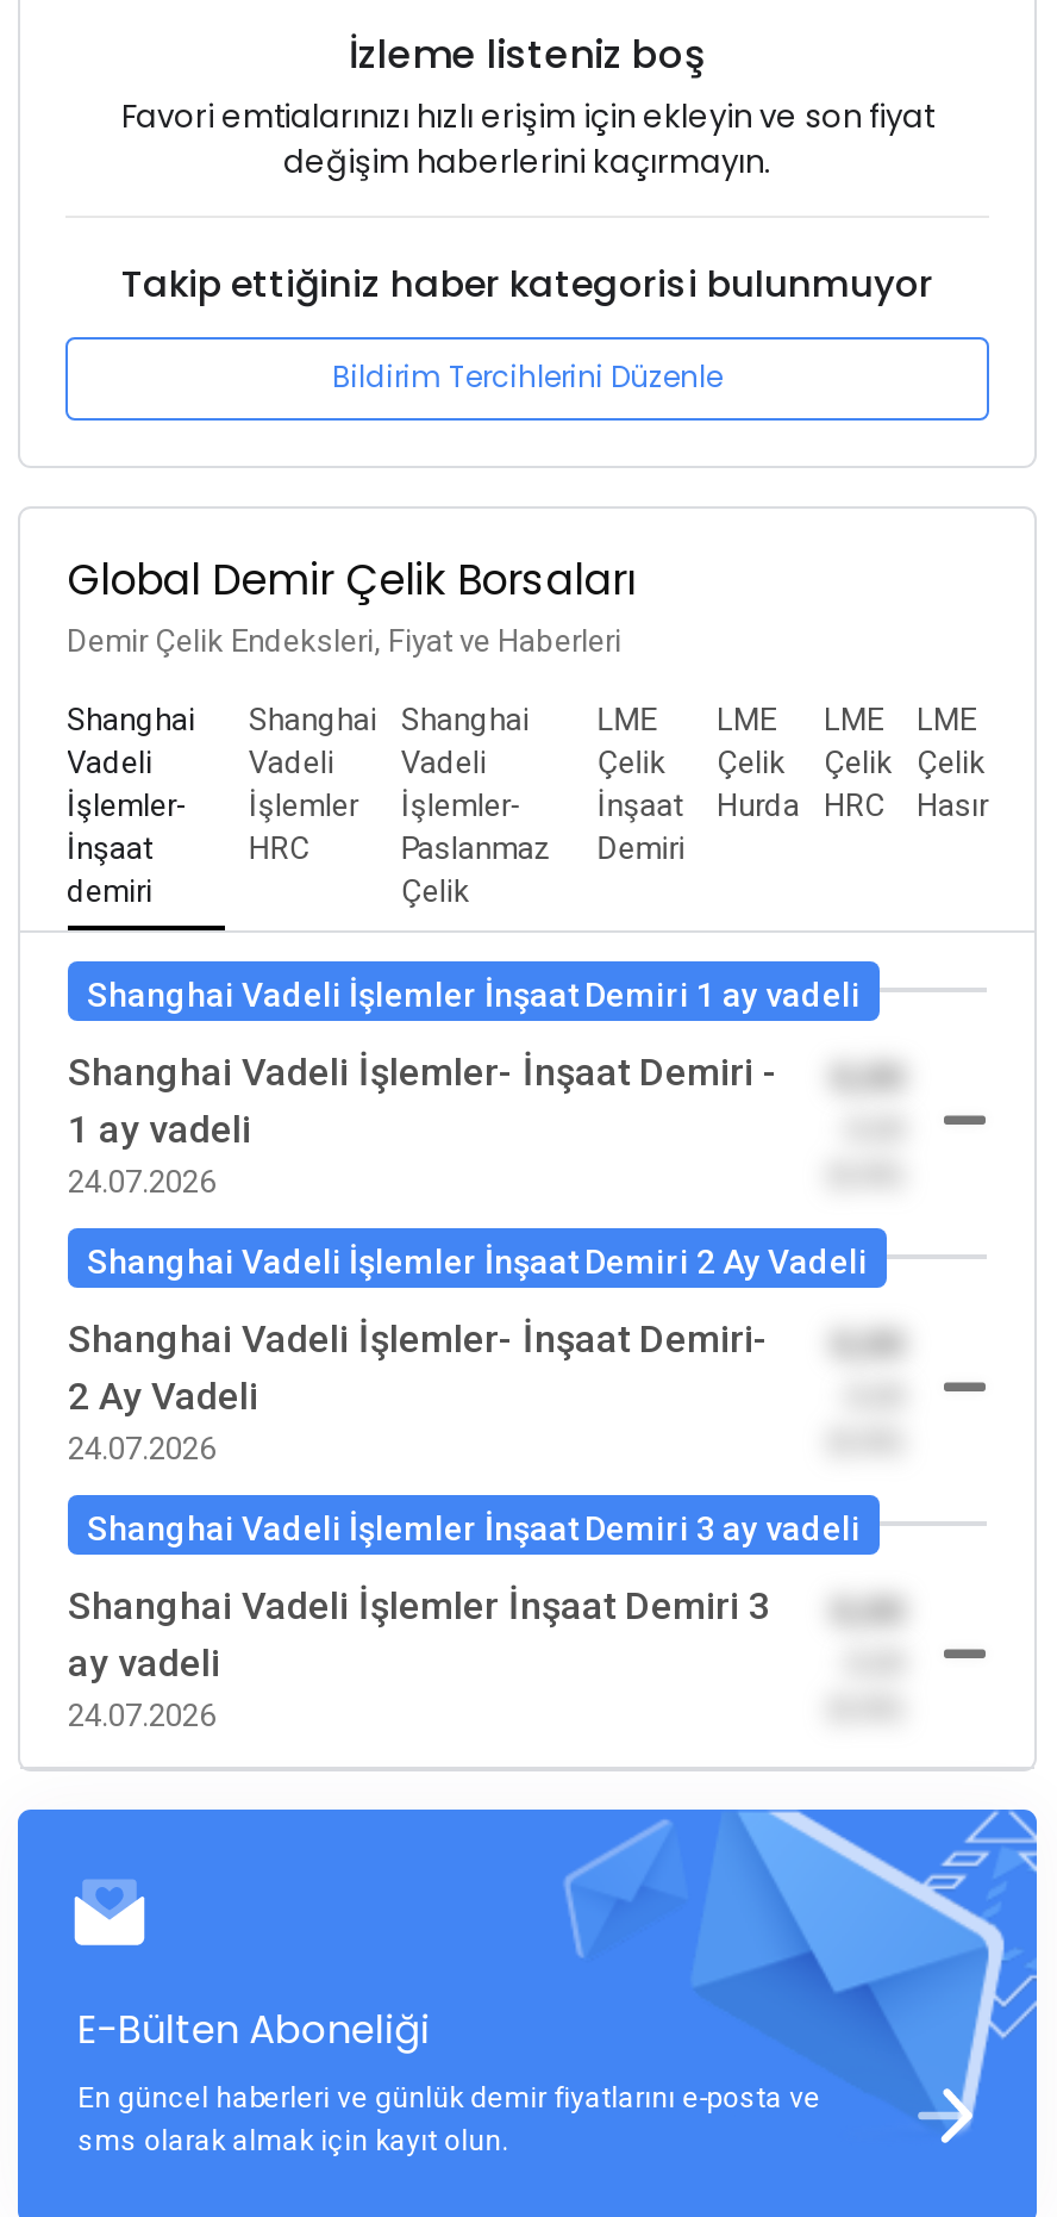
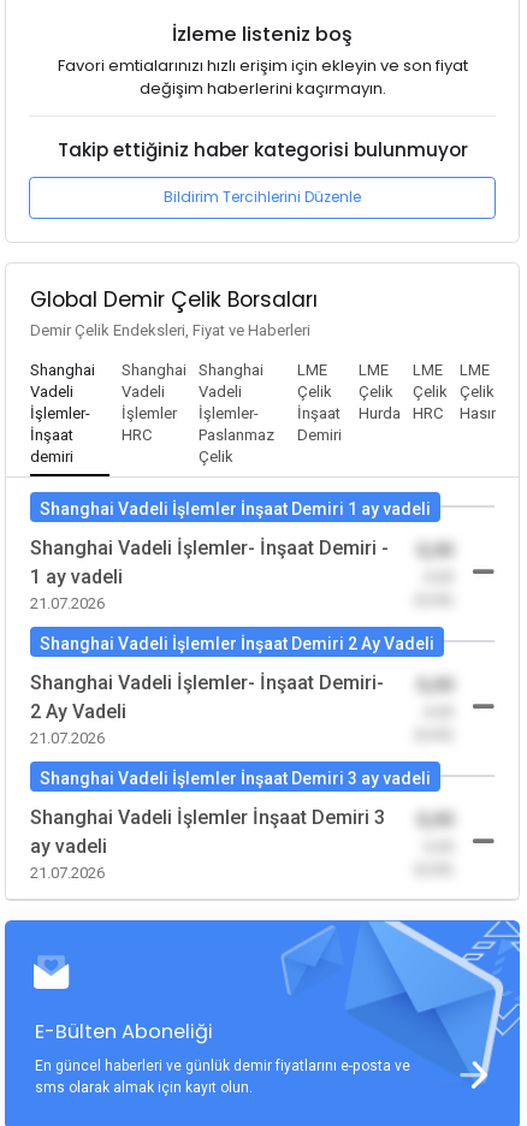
[68,1164,215,1199] 24.07.2026 -> [30,594,105,612] 21.07.2026
[68,1431,215,1466] 24.07.2026 -> [30,729,105,747] 21.07.2026
[68,1697,215,1733] 24.07.2026 -> [30,864,105,882] 21.07.2026

